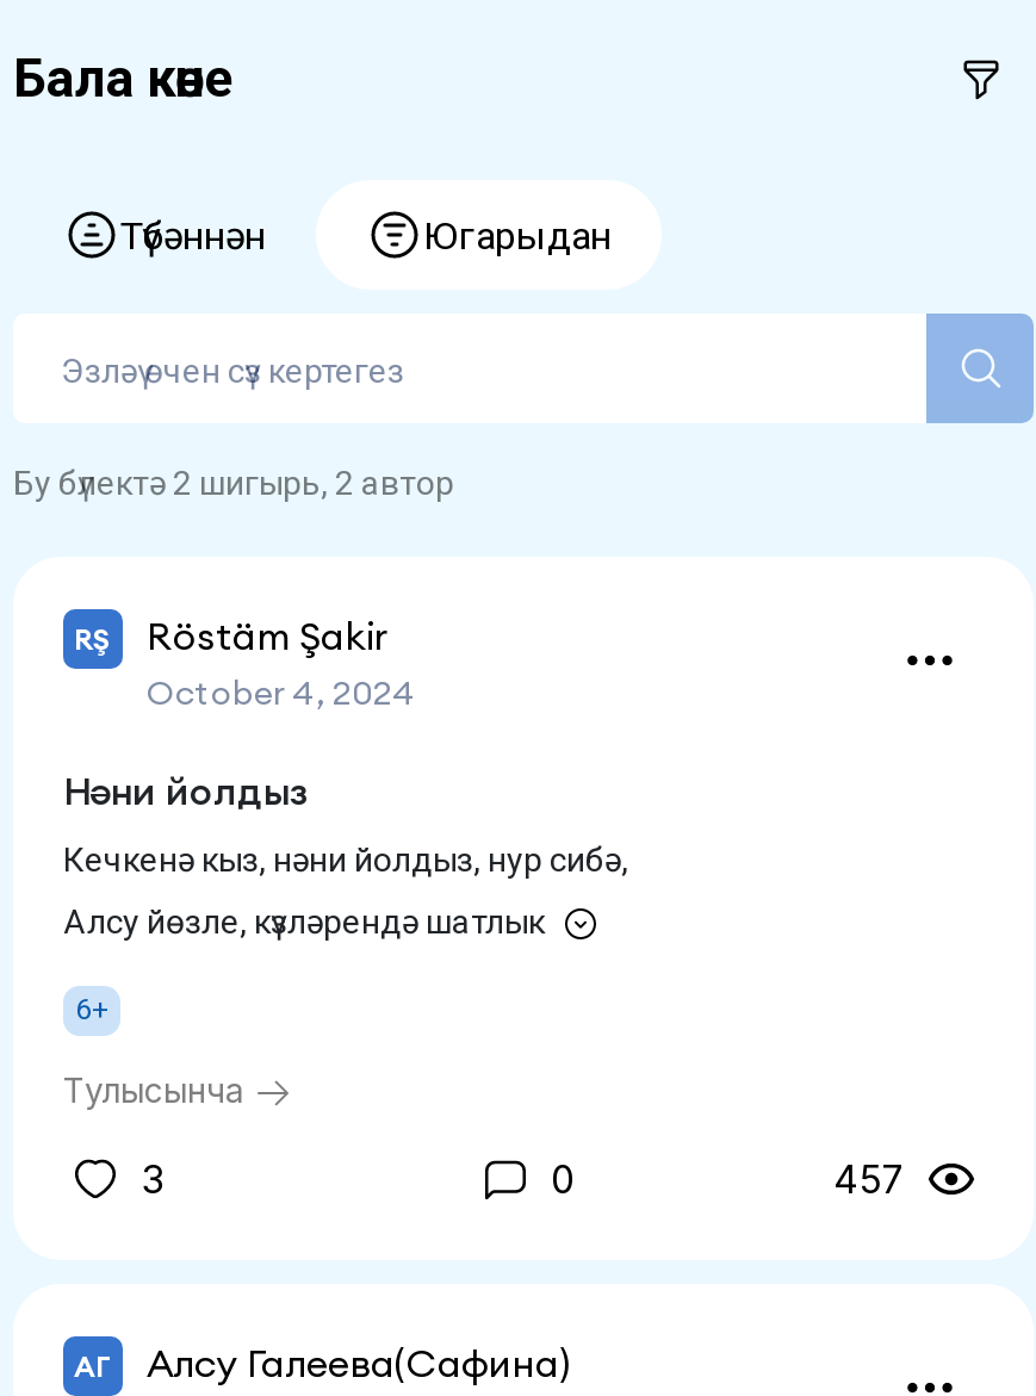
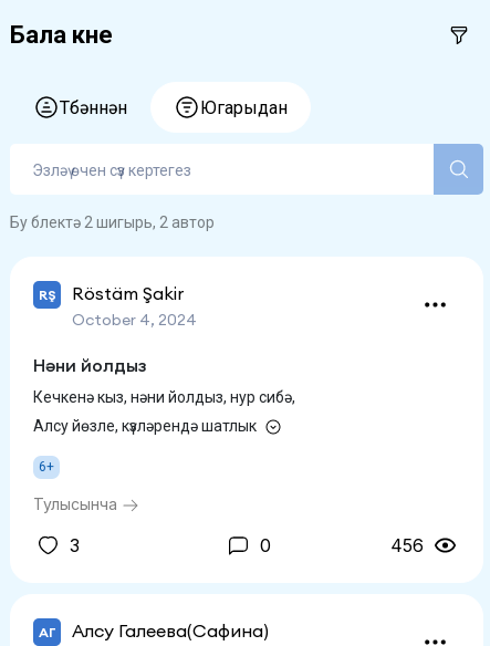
[833,1154,905,1202] 457 -> [390,534,424,556] 456

